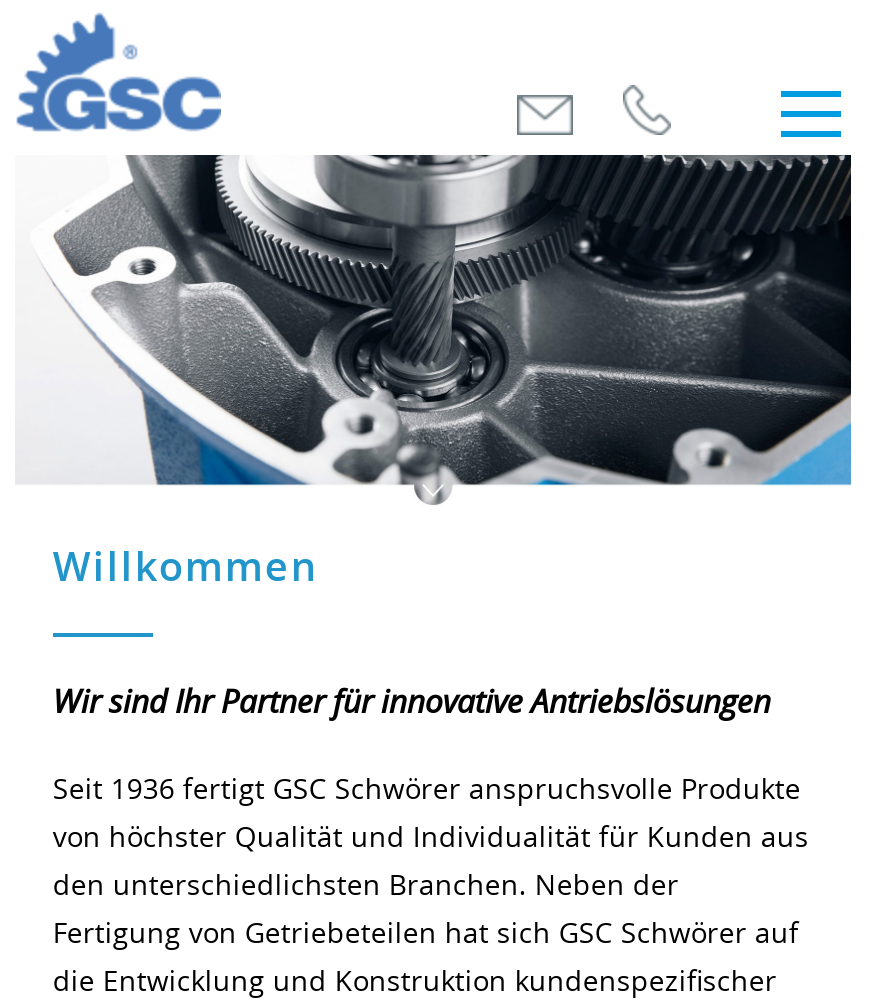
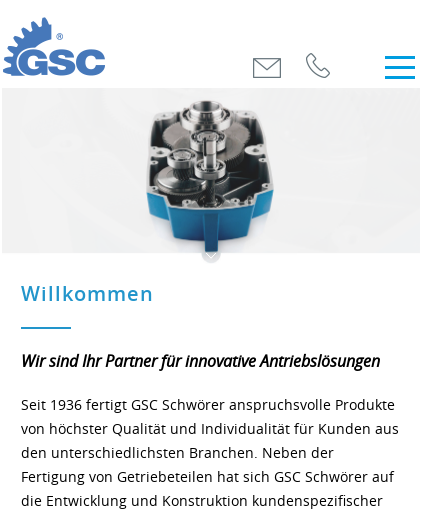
[53,153,853,505] [image] -> [22,88,420,262] [image]

